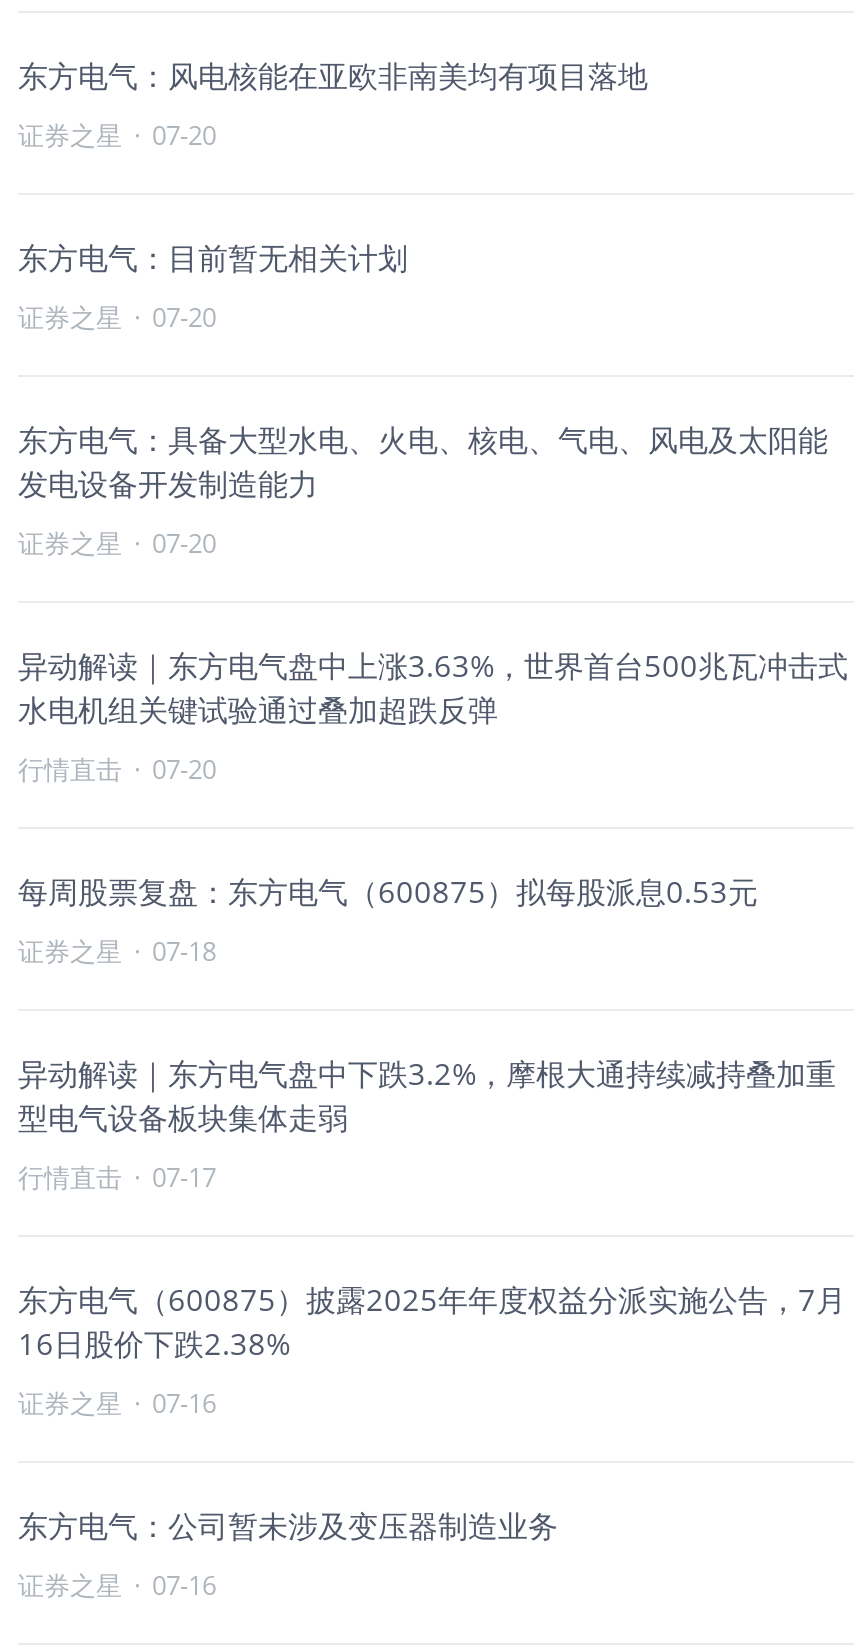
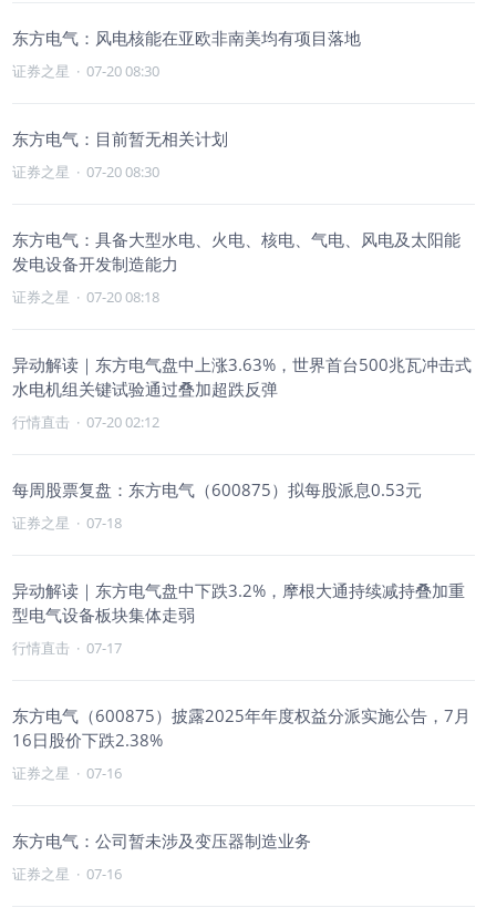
[18,117,216,153] 证券之星· 07-20 -> [12,61,159,81] 证券之星· 07-20 08:30
[18,299,216,335] 证券之星· 07-20 -> [12,162,159,182] 证券之星· 07-20 08:30
[18,525,216,561] 证券之星· 07-20 -> [12,287,159,307] 证券之星· 07-20 08:18
[18,751,216,787] 行情直击· 07-20 -> [12,412,159,432] 行情直击· 07-20 02:12

